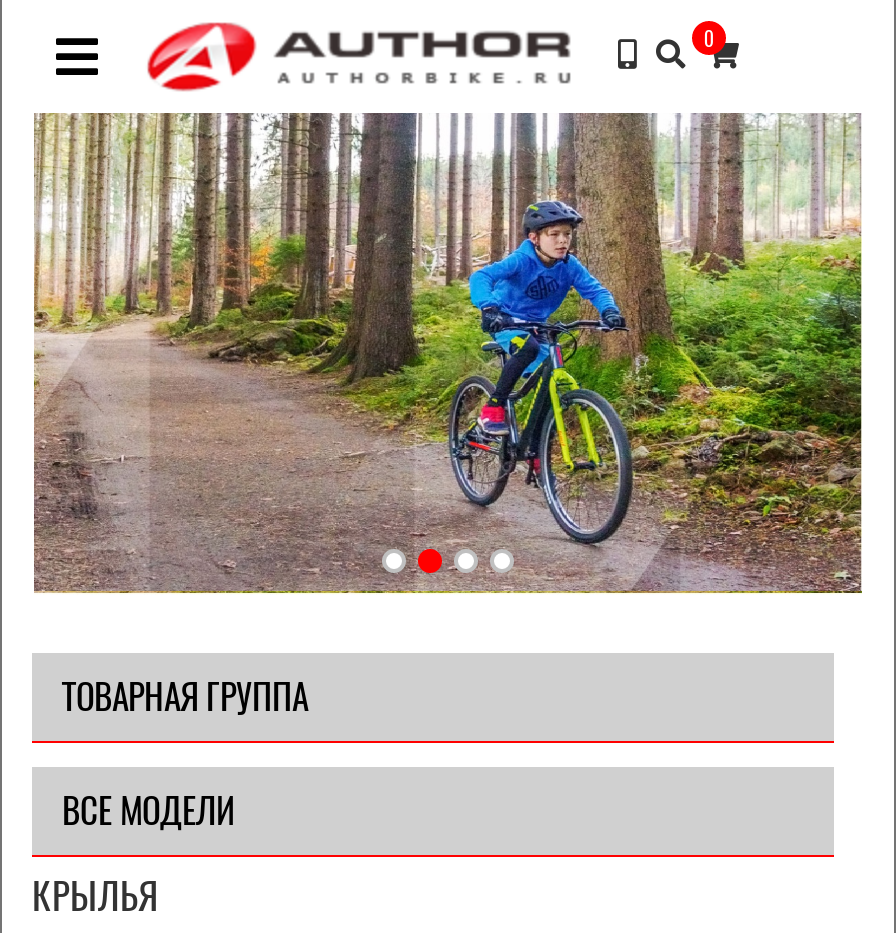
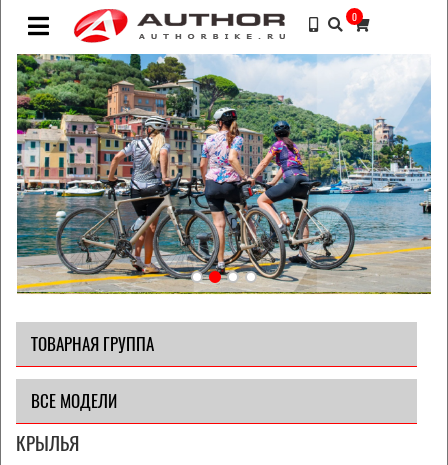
[32,111,864,591] [image] -> [16,53,432,294] [image]

